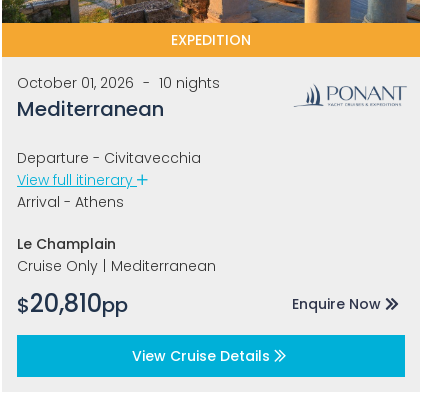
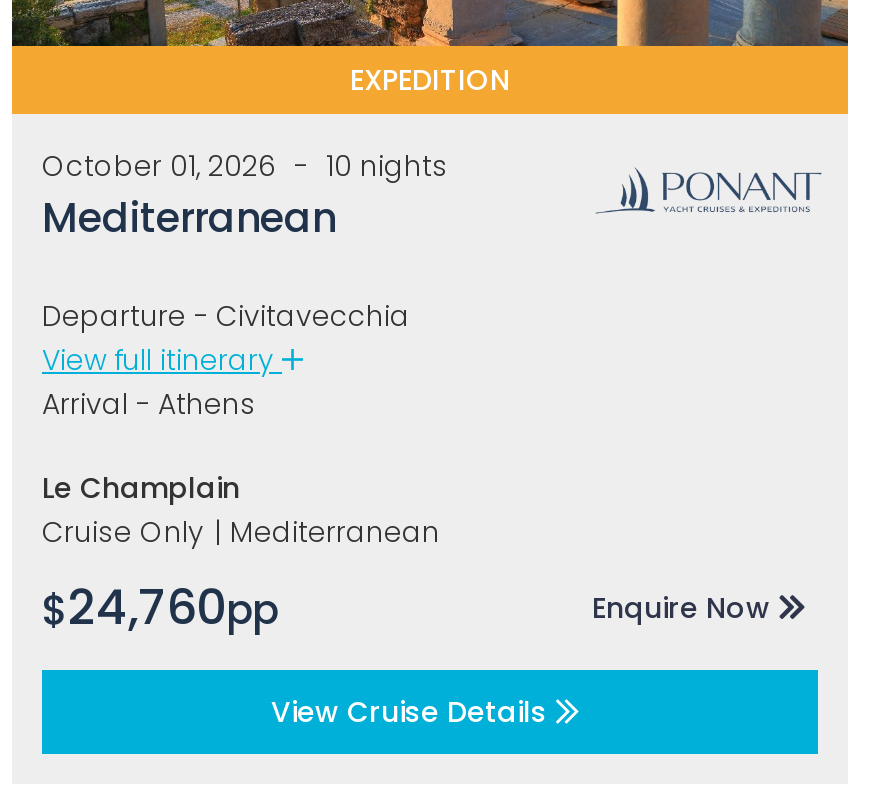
[17,287,128,320] $20,810pp -> [42,574,278,640] $24,760pp

